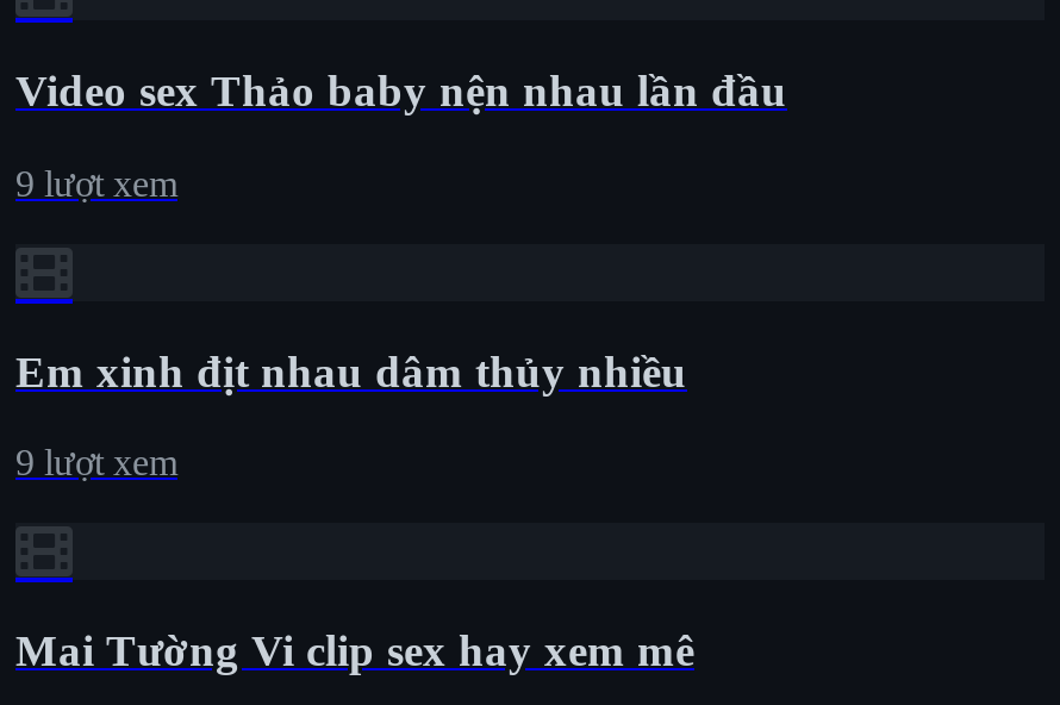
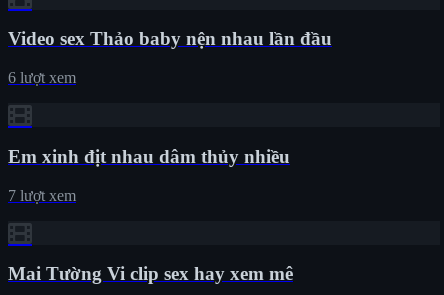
[15,163,177,204] 9 lượt xem -> [8,69,76,86] 6 lượt xem
[15,443,177,484] 9 lượt xem -> [8,187,76,204] 7 lượt xem

